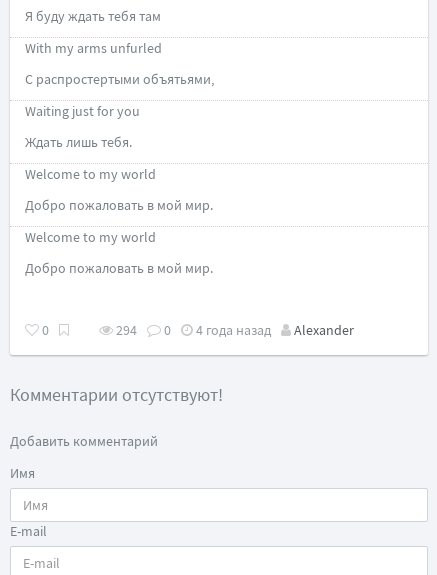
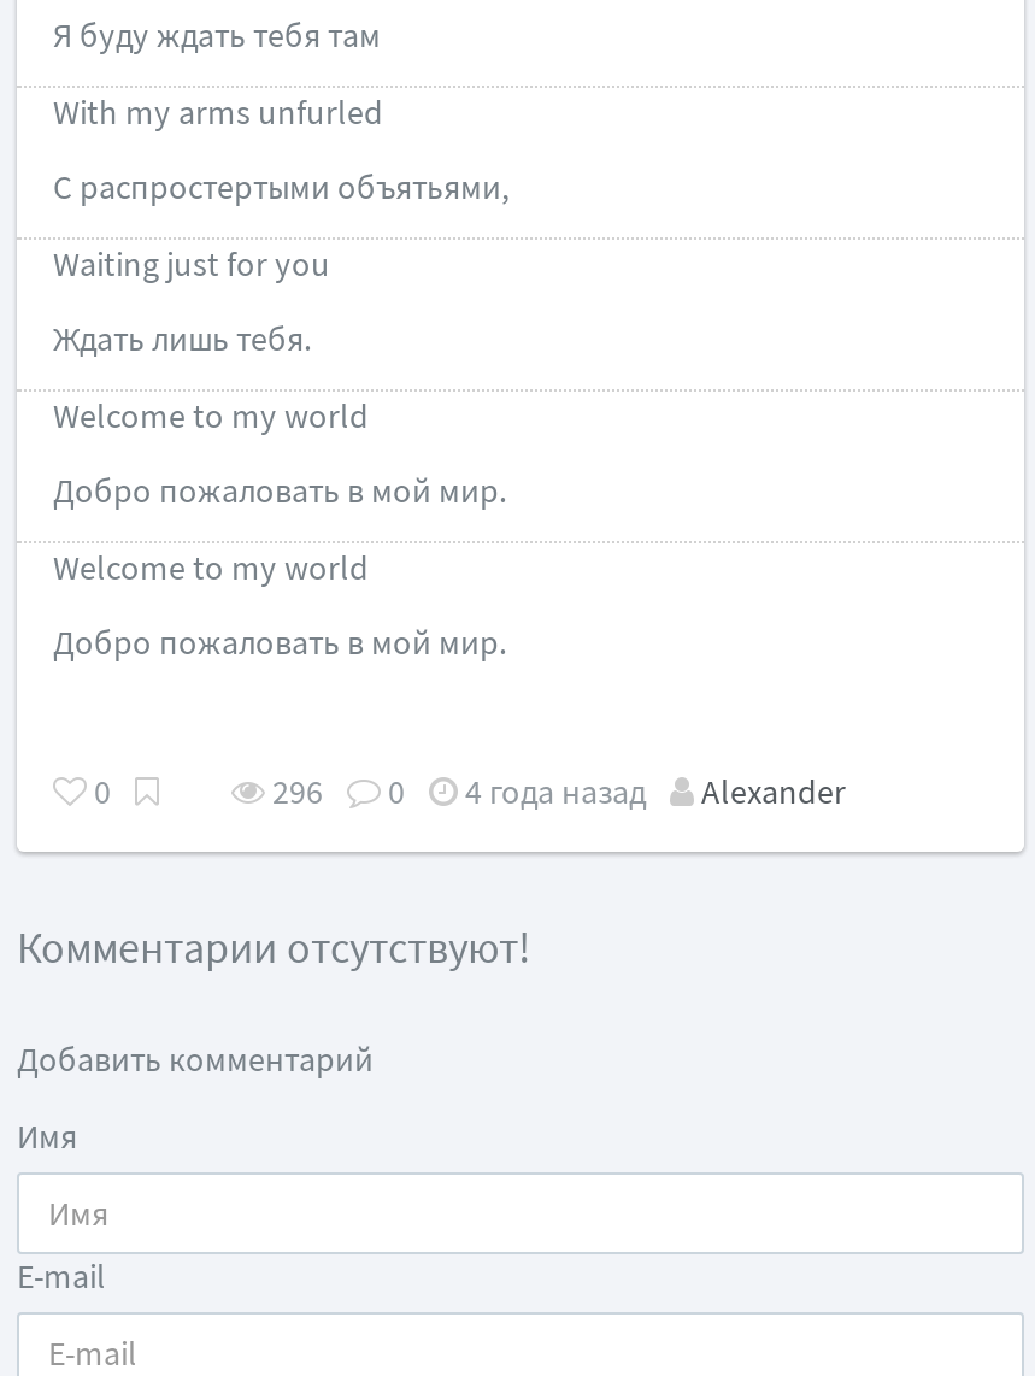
[116,321,354,339] 294 0 4 года назад Alexander -> [272,770,846,813] 296 0 4 года назад Alexander

